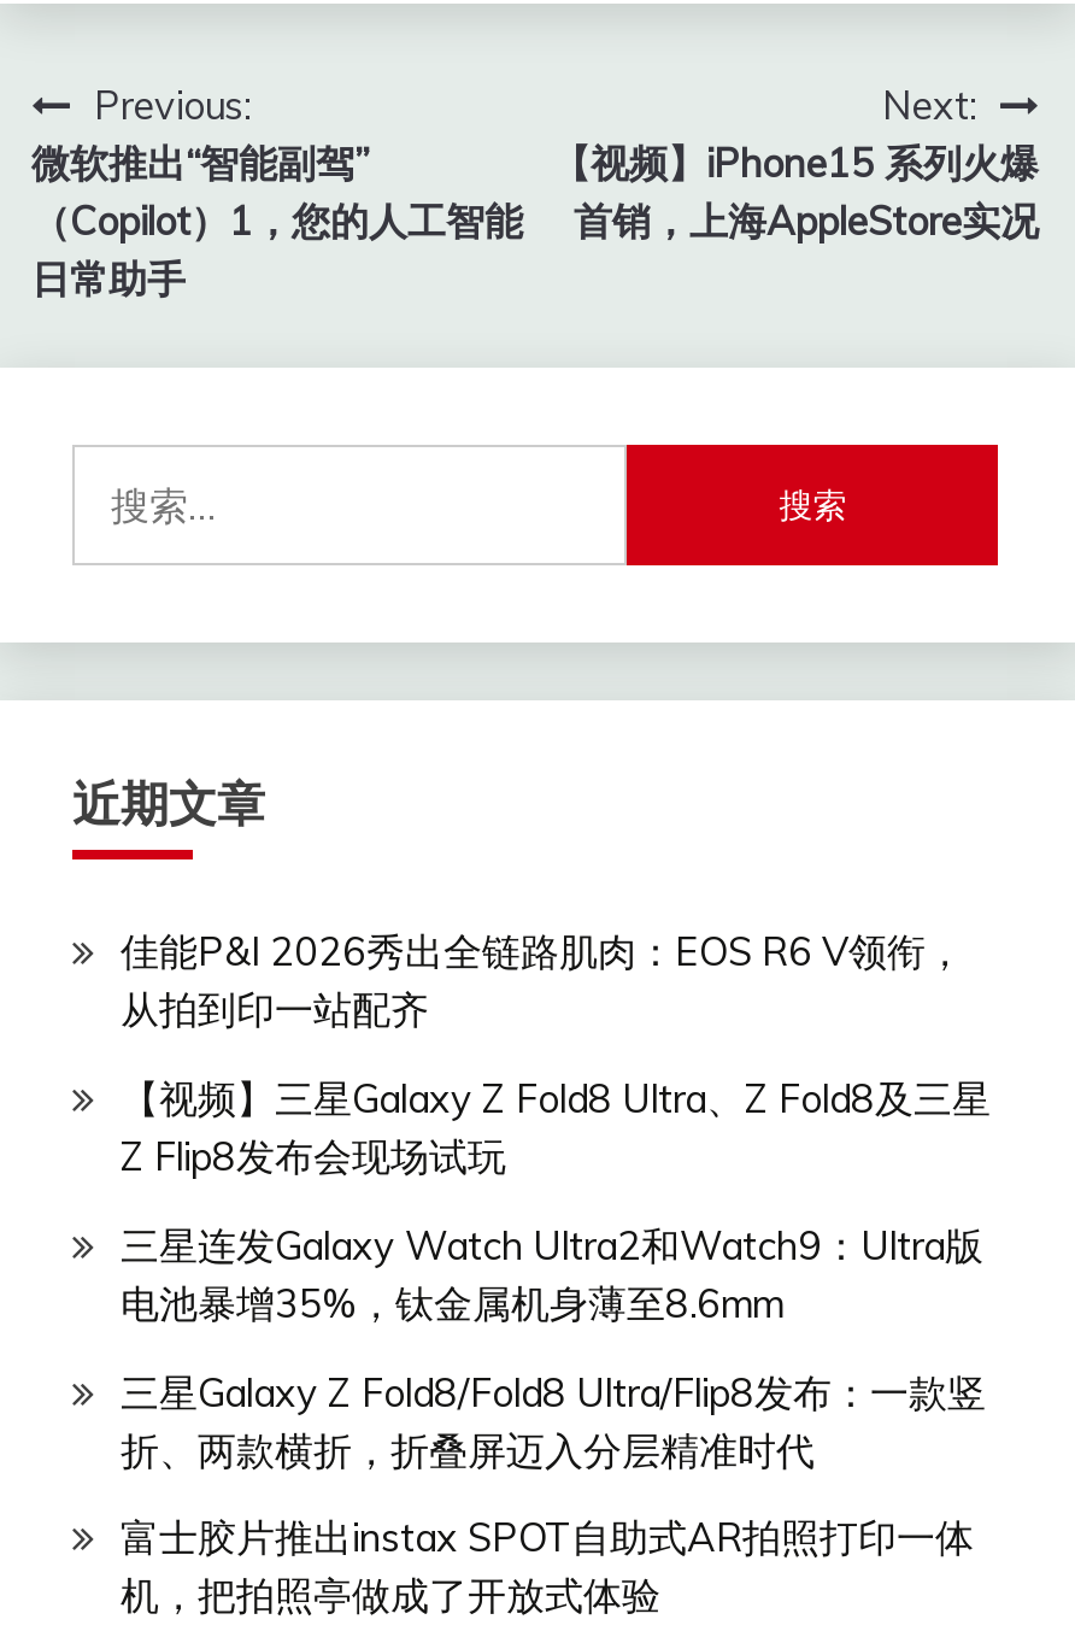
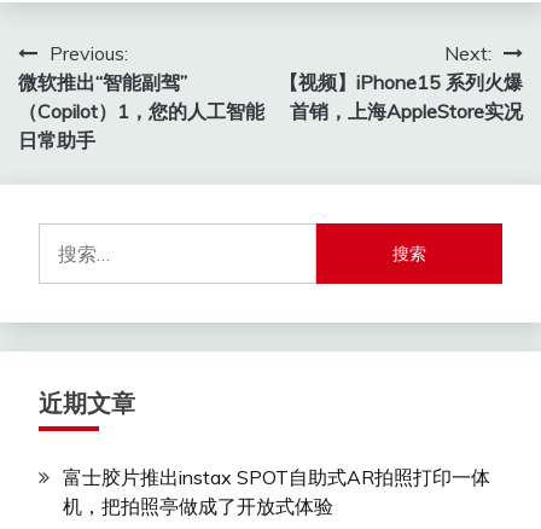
[121,927,991,1473] 佳能P&I 2026秀出全链路肌肉：EOS R6 V领衔， | 从拍到印一站配齐 | 【视频】三星Galaxy Z Fold8 Ultra、Z Fold8及三星 | Z Flip8发布会现场试玩 | 三星连发Galaxy Watch Ultra2和Watch9：Ultra版 | 电池暴增35%，钛金属机身薄至8.6mm | 三星Galaxy Z Fold8/Fold8 Ultra/Flip8发布：一款竖 | 折、两款横折，折叠屏迈入分层精准时代 -> none

